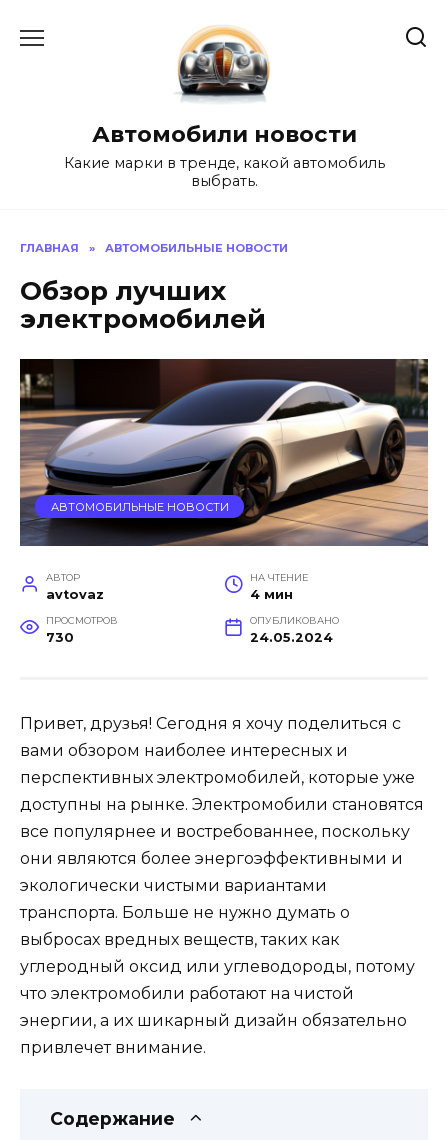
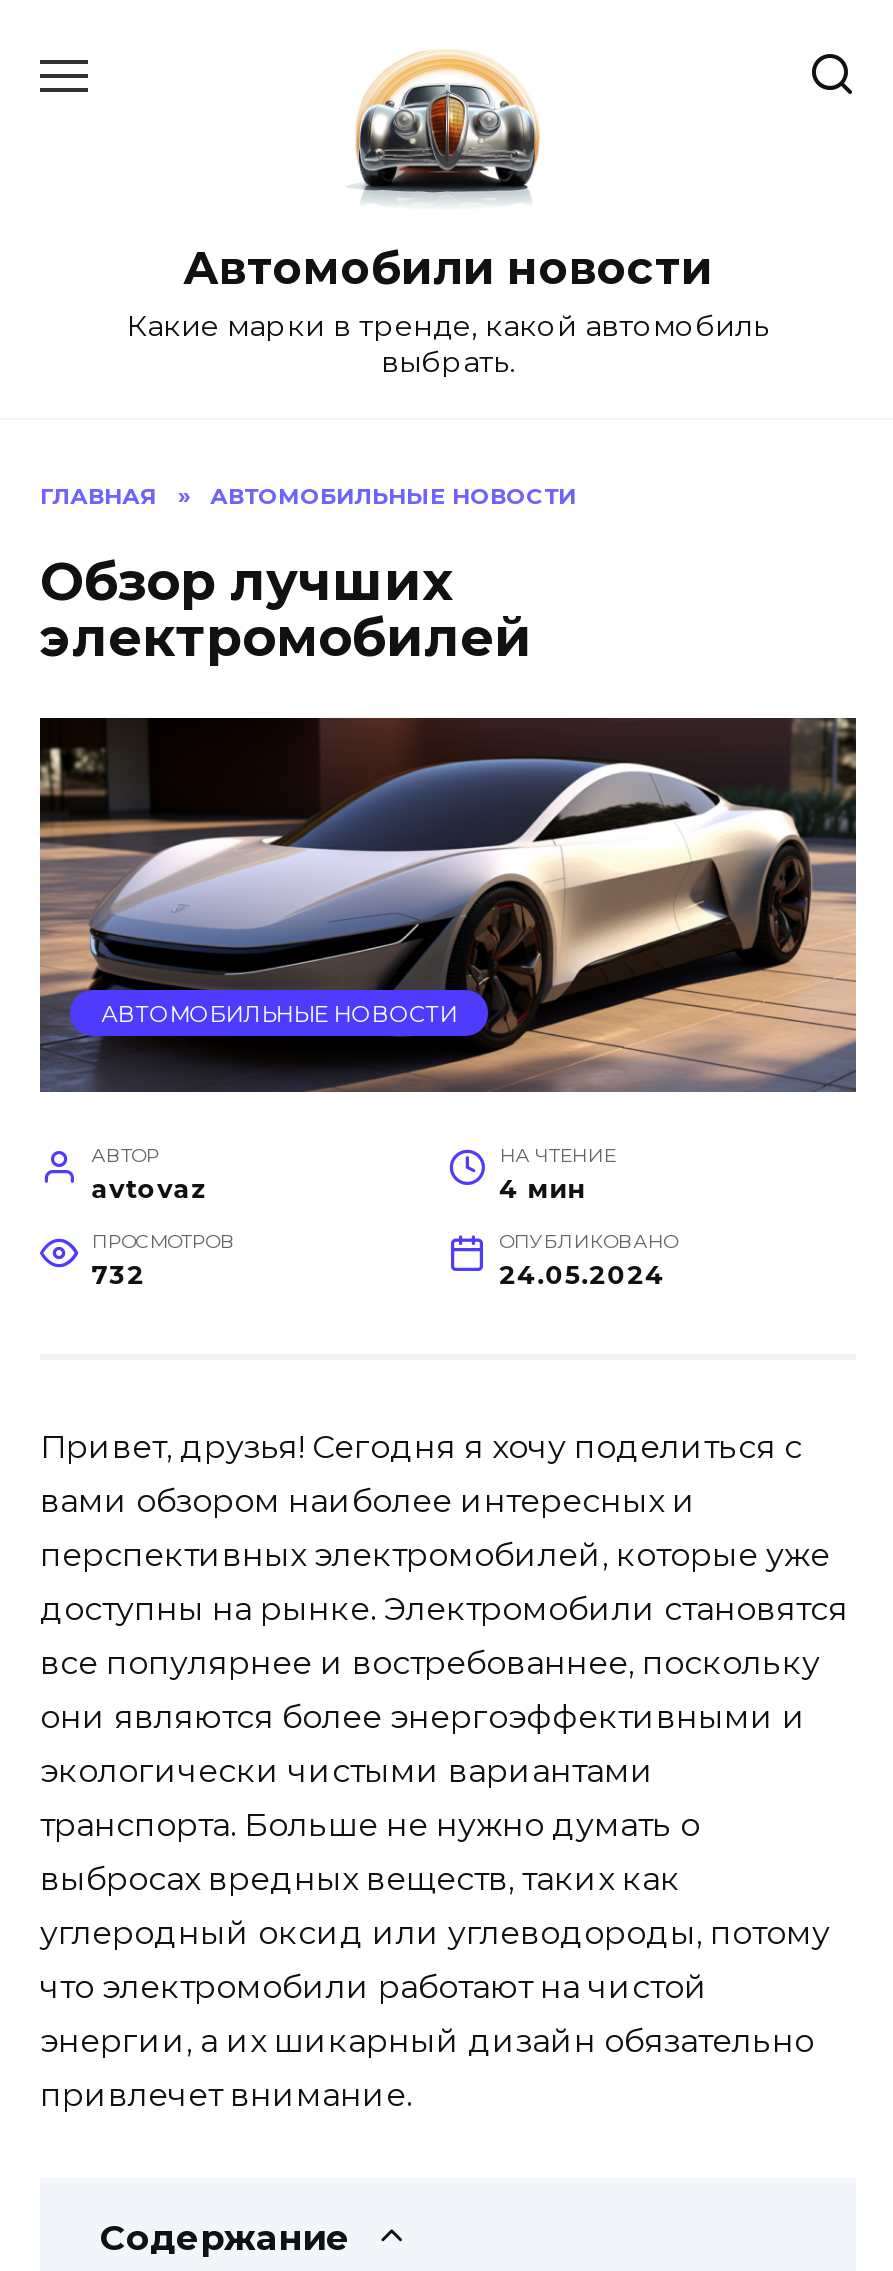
[46,630,74,645] 730 -> [91,1261,145,1291] 732

